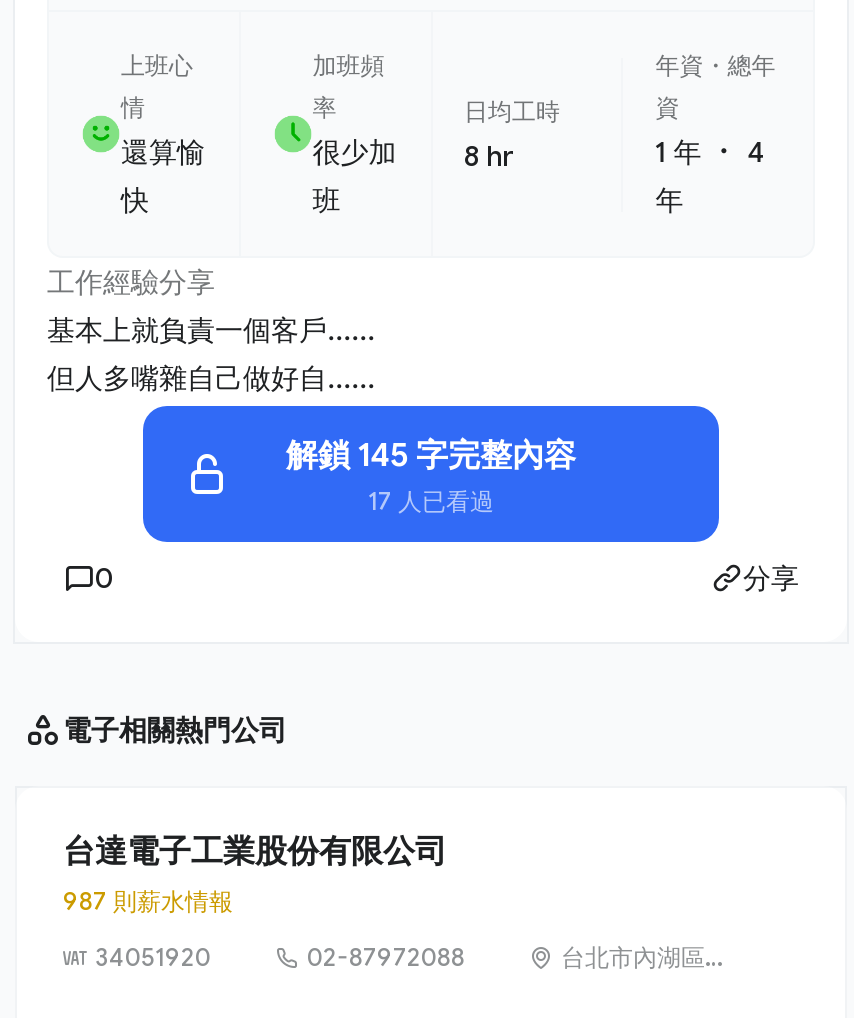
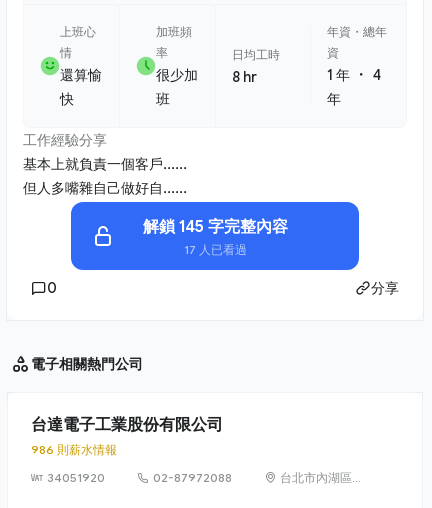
[63,886,233,916] 987 則薪水情報 -> [31,442,117,457] 986 則薪水情報

